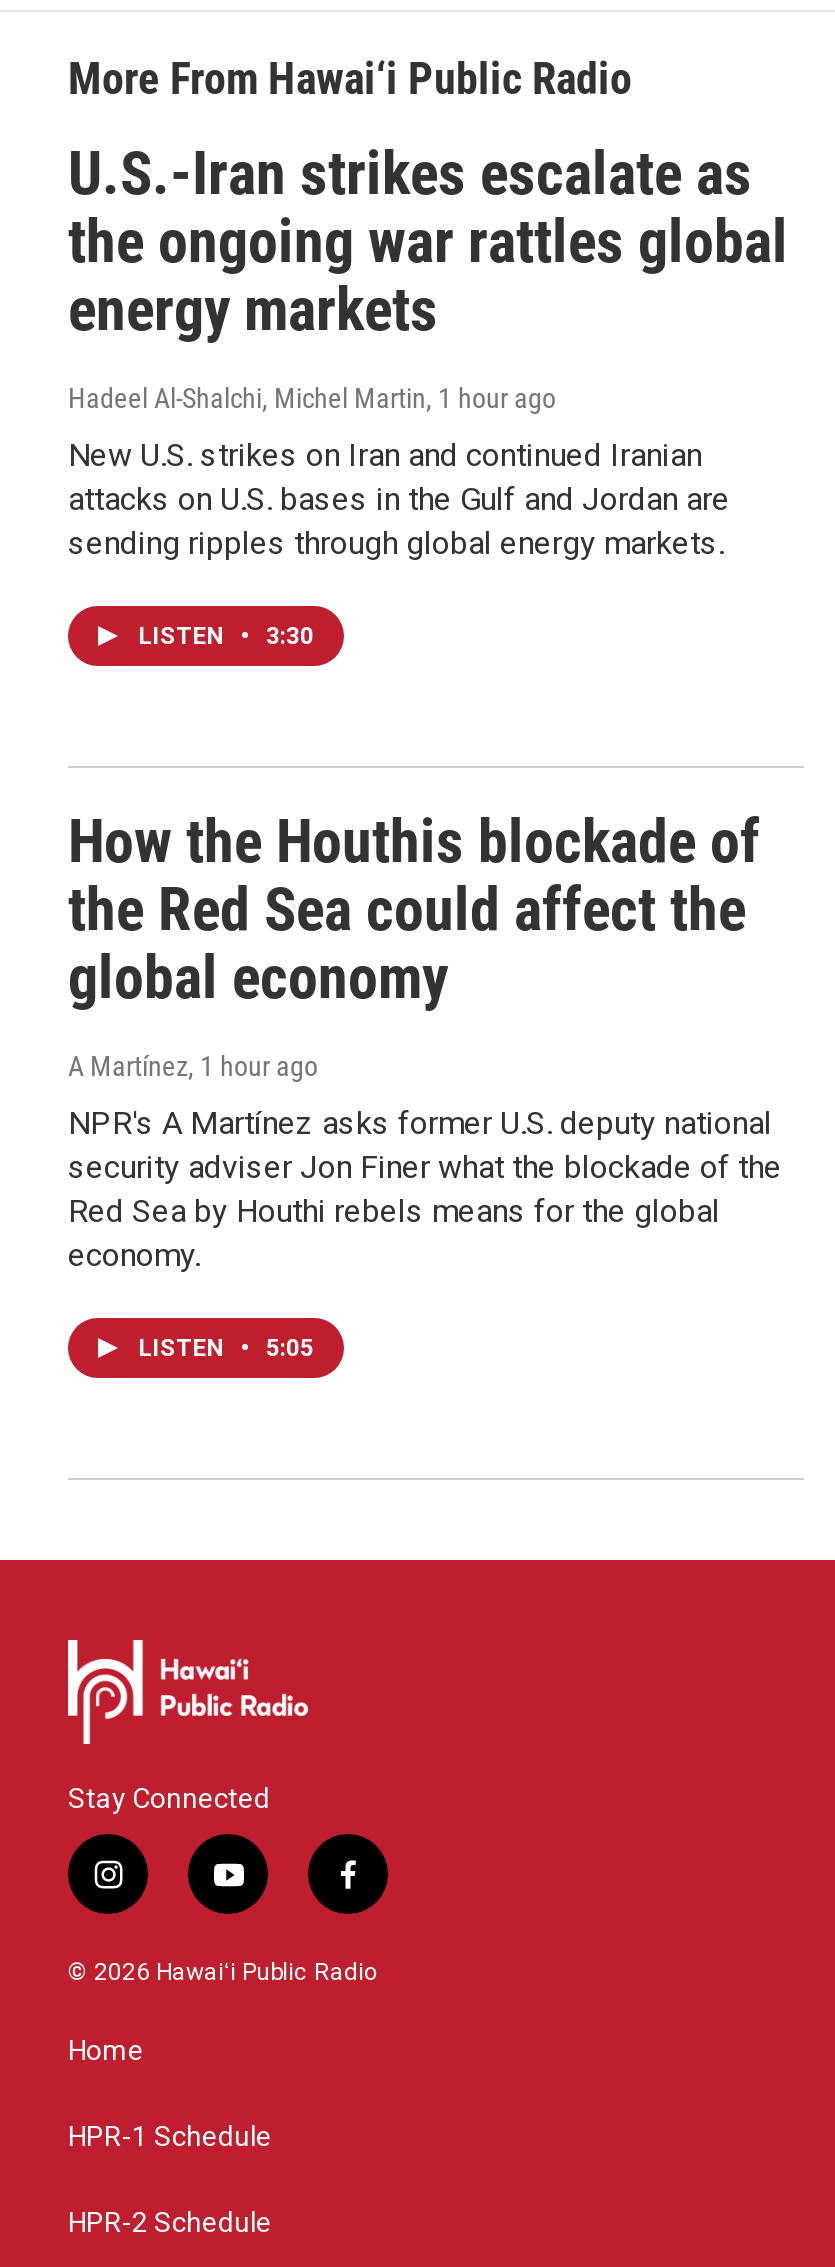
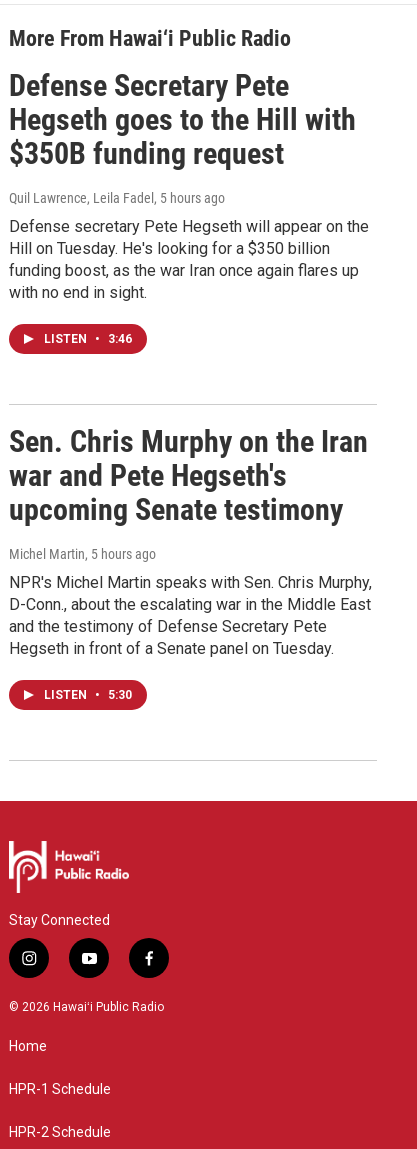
[68,139,788,345] U.S.-Iran strikes escalate as | the ongoing war rattles global | energy markets -> [9,68,356,171] Defense Secretary Pete | Hegseth goes to the Hill with | $350B funding request
[68,383,556,415] Hadeel Al-Shalchi, Michel Martin, 1 hour ago -> [9,190,225,206] Quil Lawrence, Leila Fadel, 5 hours ago
[68,437,730,563] New U.S. strikes on Iran and continued Iranian | attacks on U.S. bases in the Gulf and Jordan are | sending ripples through global energy markets. -> [9,217,369,302] Defense secretary Pete Hegseth will appear on the | Hill on Tuesday. He's looking for a $350 billion | funding boost, as the war Iran once again flares up | with no end in sight.
[138,623,314,651] LISTEN • 3:30 -> [44,332,132,346] LISTEN • 3:46
[68,807,760,1013] How the Houthis blockade of | the Red Sea could affect the | global economy -> [9,424,368,527] Sen. Chris Murphy on the Iran | war and Pete Hegseth's | upcoming Senate testimony
[68,1051,318,1083] A Martínez, 1 hour ago -> [9,546,156,562] Michel Martin, 5 hours ago
[68,1105,782,1275] NPR's A Martínez asks former U.S. deputy national | security adviser Jon Finer what the blockade of the | Red Sea by Houthi rebels means for the global | economy. -> [9,573,372,658] NPR's Michel Martin speaks with Sen. Chris Murphy, | D-Conn., about the escalating war in the Middle East | and the testimony of Defense Secretary Pete | Hegseth in front of a Senate panel on Tuesday.
[138,1335,314,1363] LISTEN • 5:05 -> [44,688,132,702] LISTEN • 5:30

